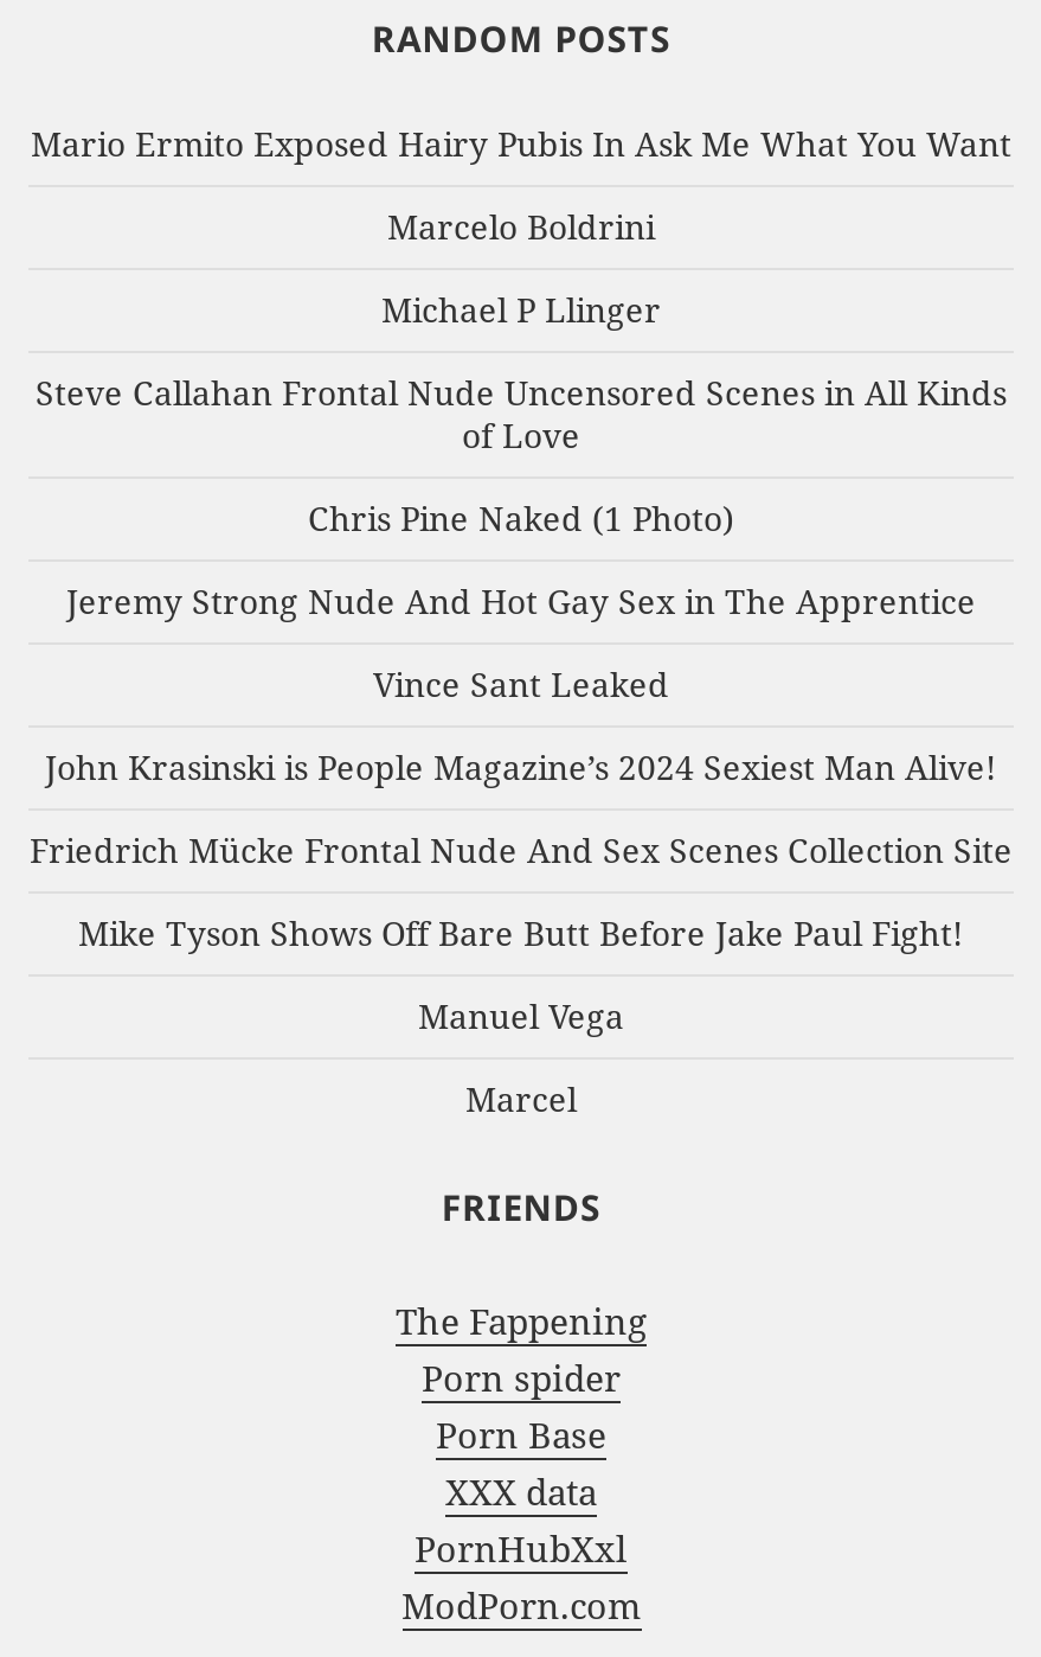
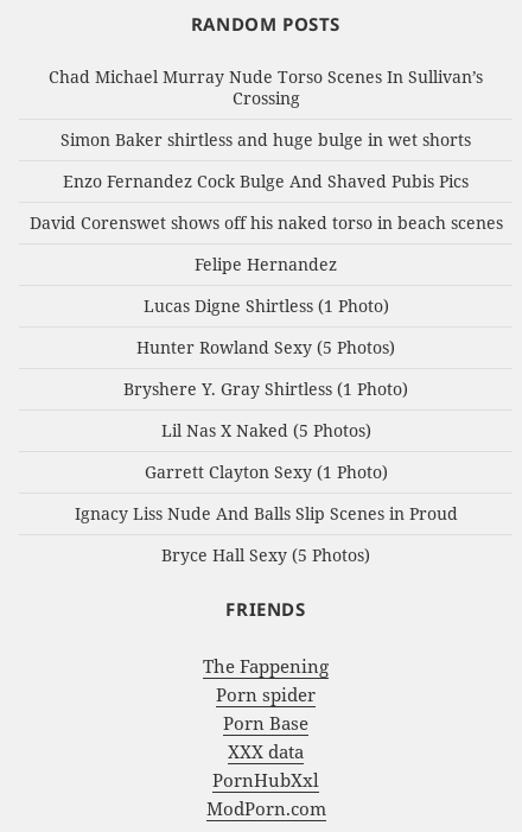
[31,122,1011,167] Mario Ermito Exposed Hairy Pubis In Ask Me What You Want -> [49,65,483,109] Chad Michael Murray Nude Torso Scenes In Sullivan’s | Crossing
[387,205,655,250] Marcelo Boldrini -> [61,128,471,151] Simon Baker shirtless and huge bulge in wet shorts
[381,288,661,333] Michael P Llinger -> [63,170,469,192] Enzo Fernandez Cock Bulge And Shaved Pubis Pics
[36,371,1007,458] Steve Callahan Frontal Nude Uncensored Scenes in All Kinds | of Love -> [29,211,502,234] David Corenswet shows off his naked torso in beach scenes
[308,496,734,541] Chris Pine Naked (1 Photo) -> [195,253,337,275] Felipe Hernandez
[66,579,976,624] Jeremy Strong Nude And Hot Gay Sex in The Apprentice -> [143,294,389,317] Lucas Digne Shirtless (1 Photo)
[373,662,669,707] Vince Sant Leaked -> [136,336,395,358] Hunter Rowland Sexy (5 Photos)
[45,745,997,790] John Krasinski is People Magazine’s 2024 Sexiest Man Alive! -> [123,377,408,400] Bryshere Y. Gray Shirtless (1 Photo)
[30,828,1013,873] Friedrich Mücke Frontal Nude And Sex Scenes Collection Site -> [161,419,371,441] Lil Nas X Naked (5 Photos)
[78,911,964,956] Mike Tyson Shows Off Bare Butt Before Jake Paul Fight! -> [144,460,387,483] Garrett Clayton Sexy (1 Photo)
[418,994,624,1039] Manuel Vega -> [74,502,457,524] Ignacy Liss Nude And Balls Slip Scenes in Proud
[465,1077,577,1122] Marcel -> [161,543,370,566] Bryce Hall Sexy (5 Photos)

